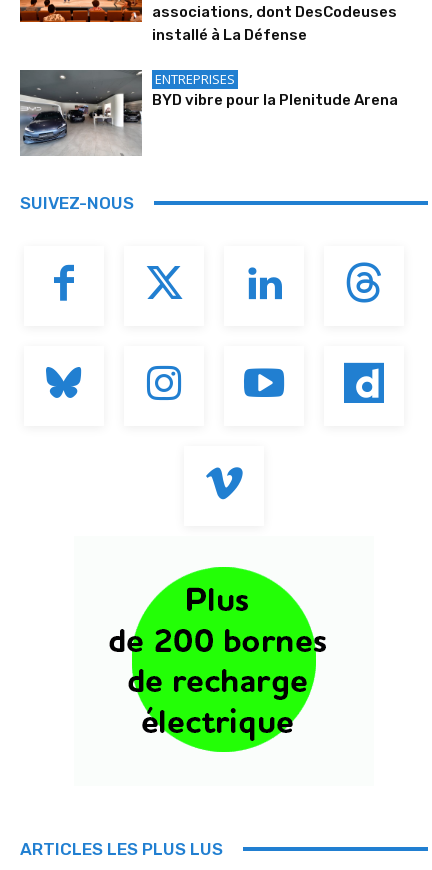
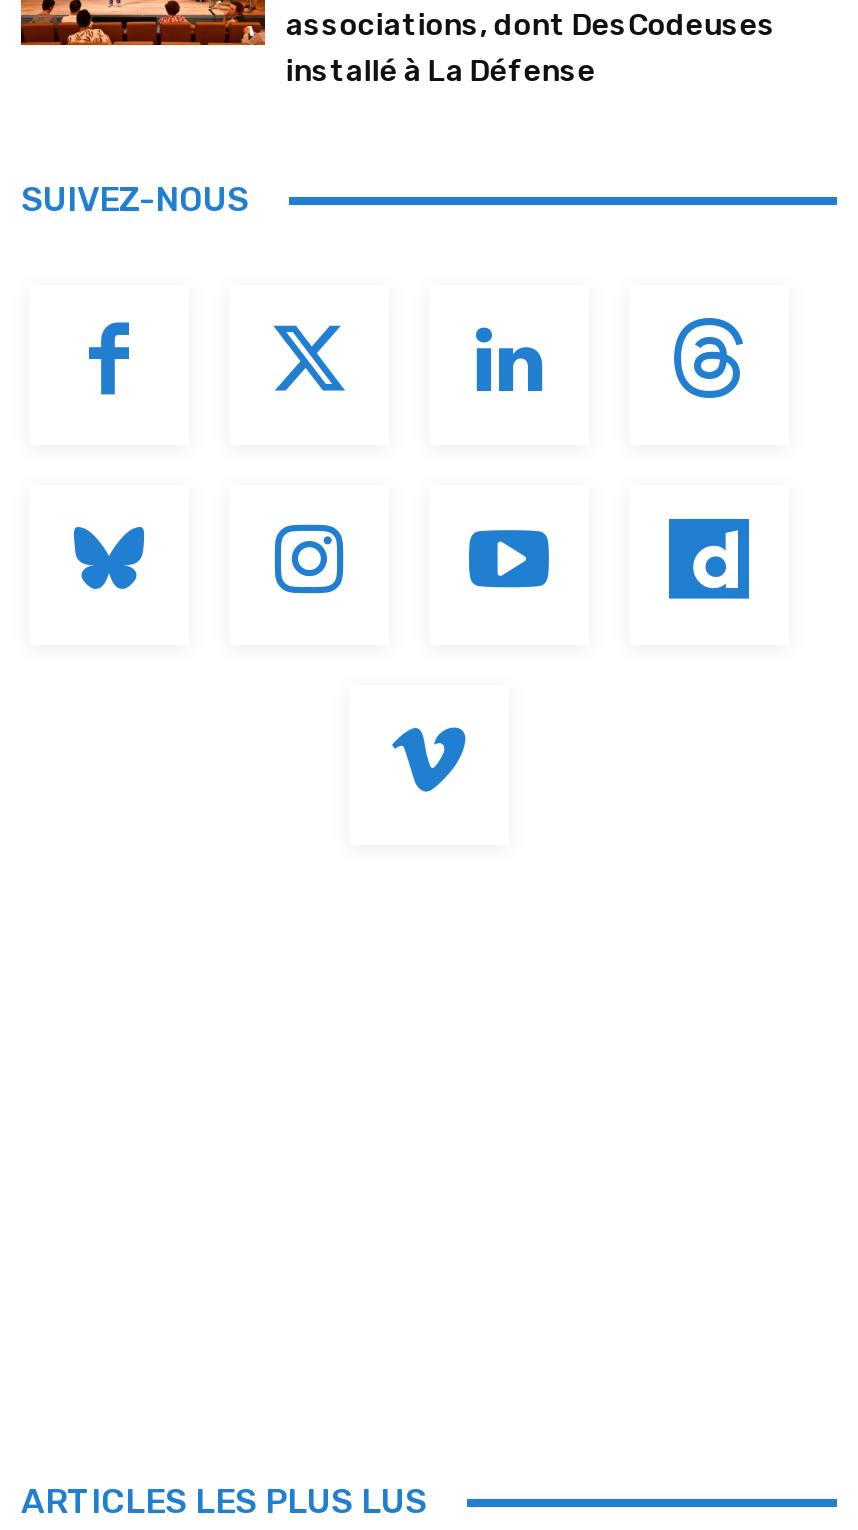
[19,69,398,156] [image] | ENTREPRISES | BYD vibre pour la Plenitude Arena -> none
[108,566,327,753] [image] -> none

